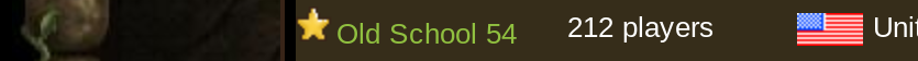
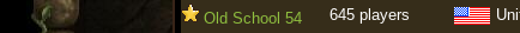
[336,11,715,50] Old School 54 212 players -> [203,6,409,27] Old School 54 645 players

